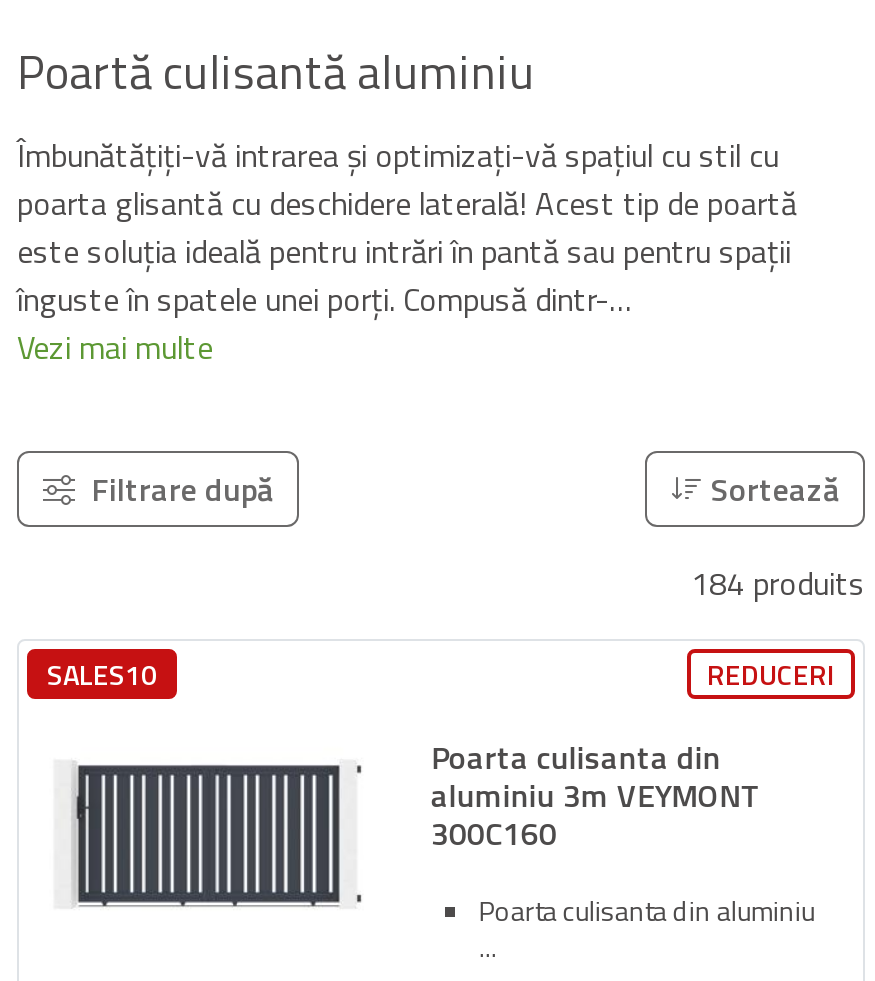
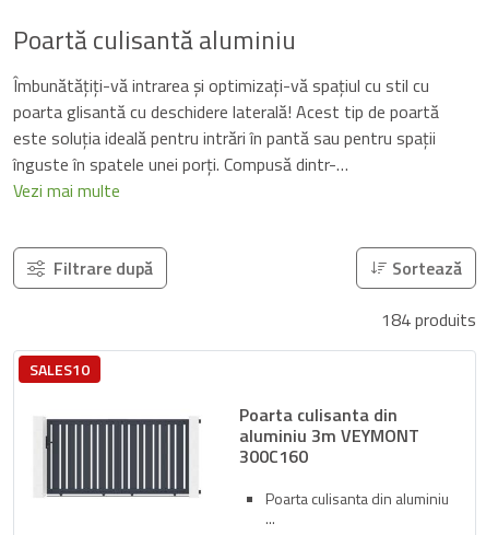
[707,653,835,695] REDUCERI -> none

